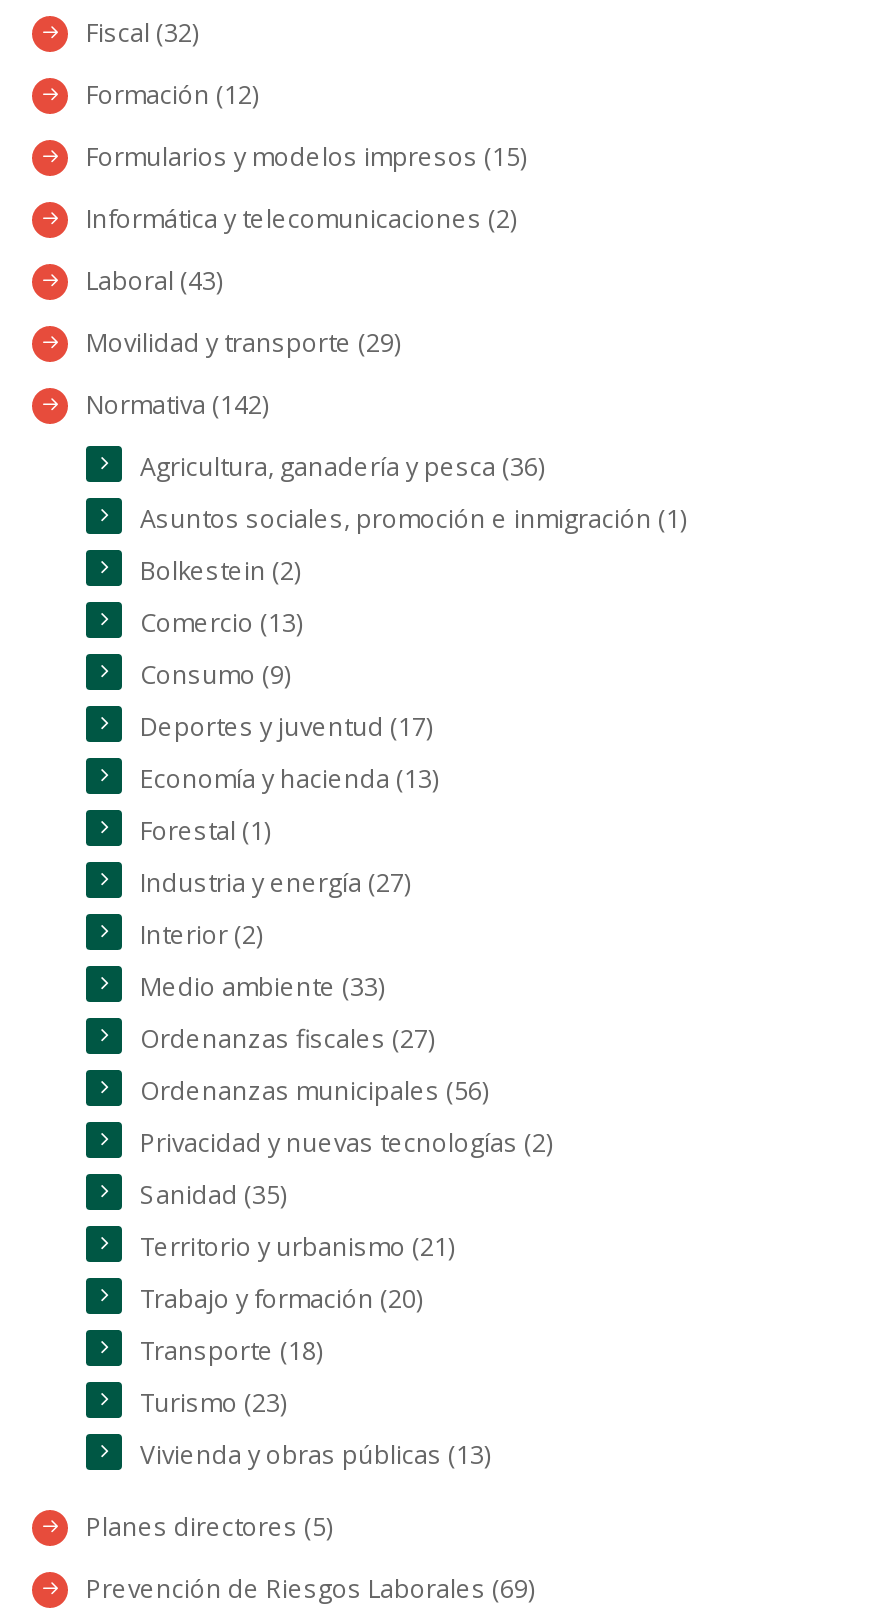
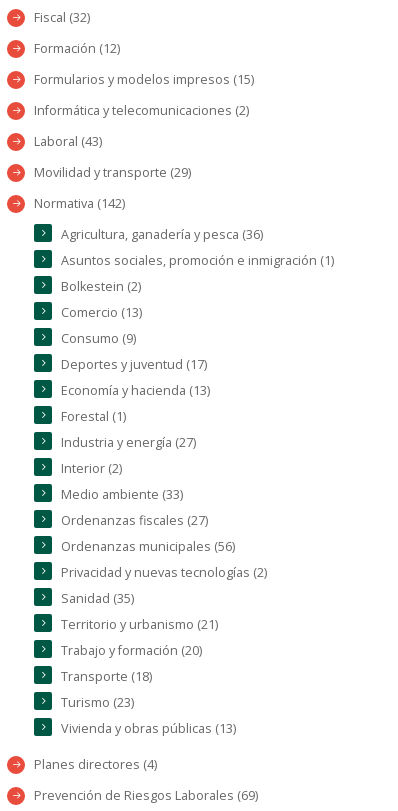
[86,1510,332,1544] Planes directores (5) -> [34,756,157,773] Planes directores (4)

